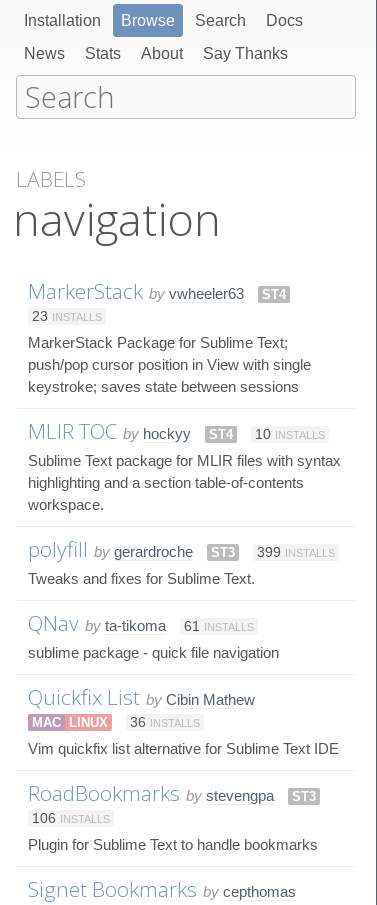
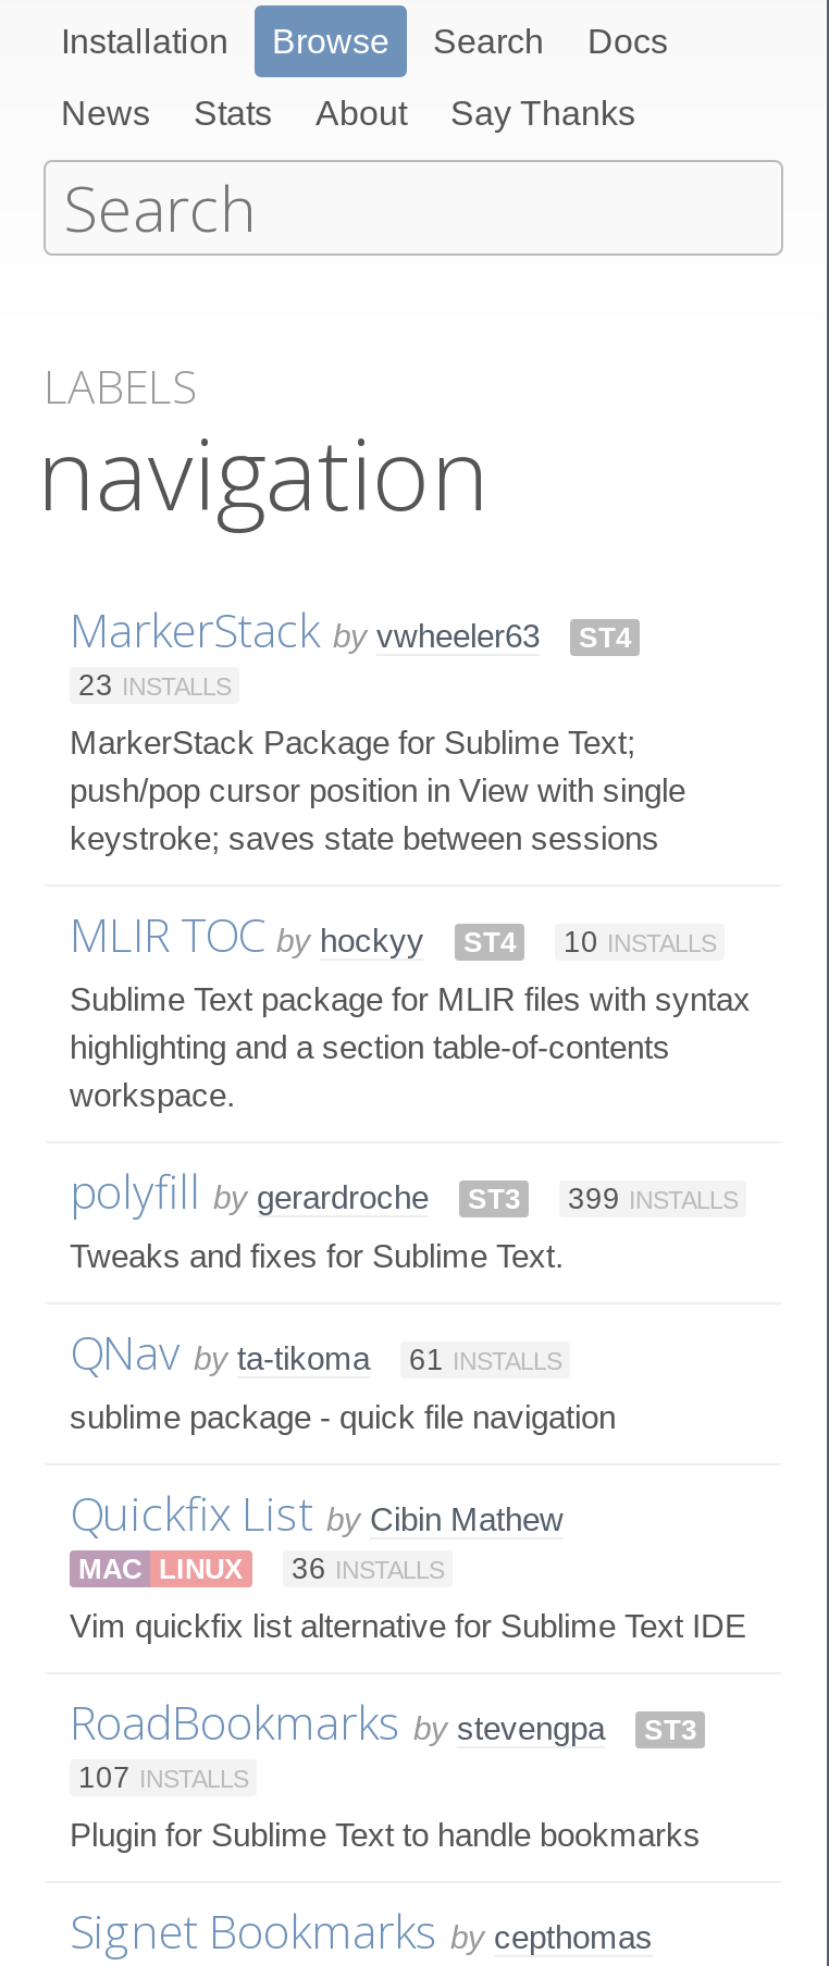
[32,810,110,825] 106 INSTALLS -> [78,1760,248,1793] 107 INSTALLS

